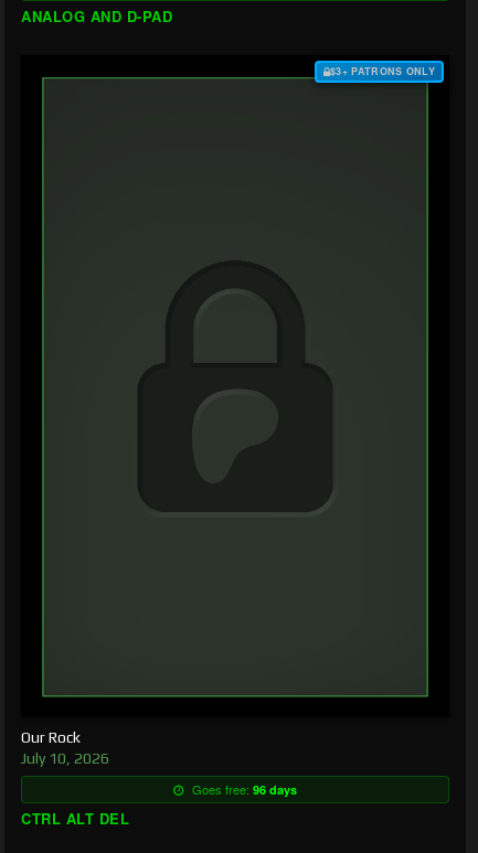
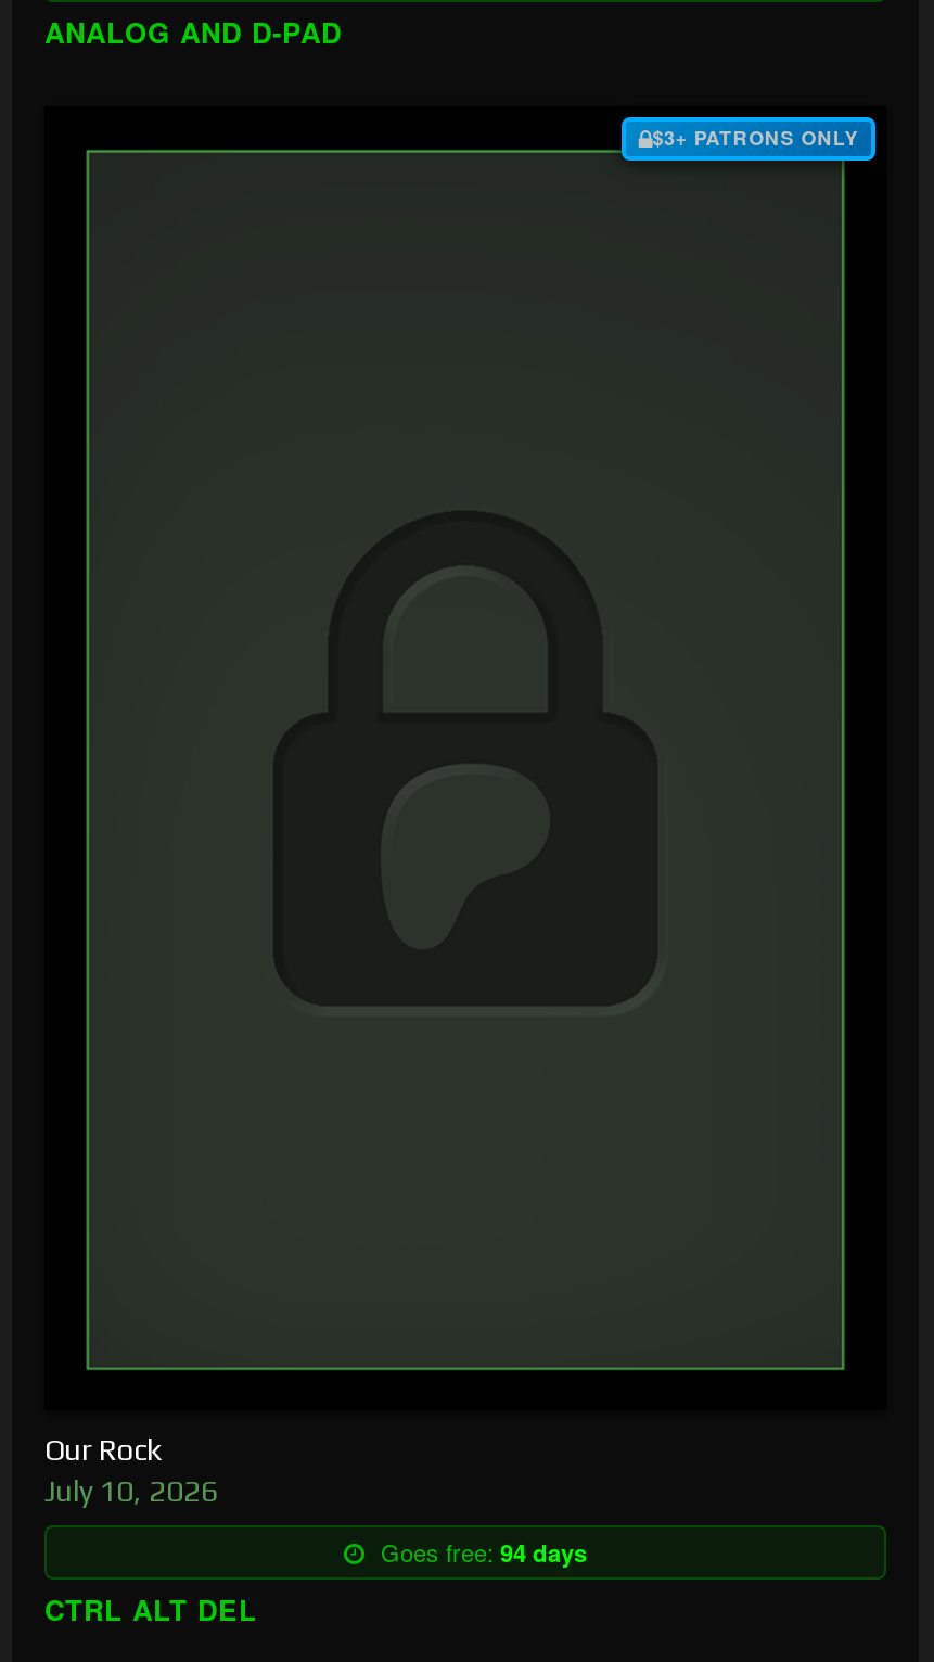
[189,780,297,798] Goes free: 96 days -> [374,1534,587,1568] Goes free: 94 days

